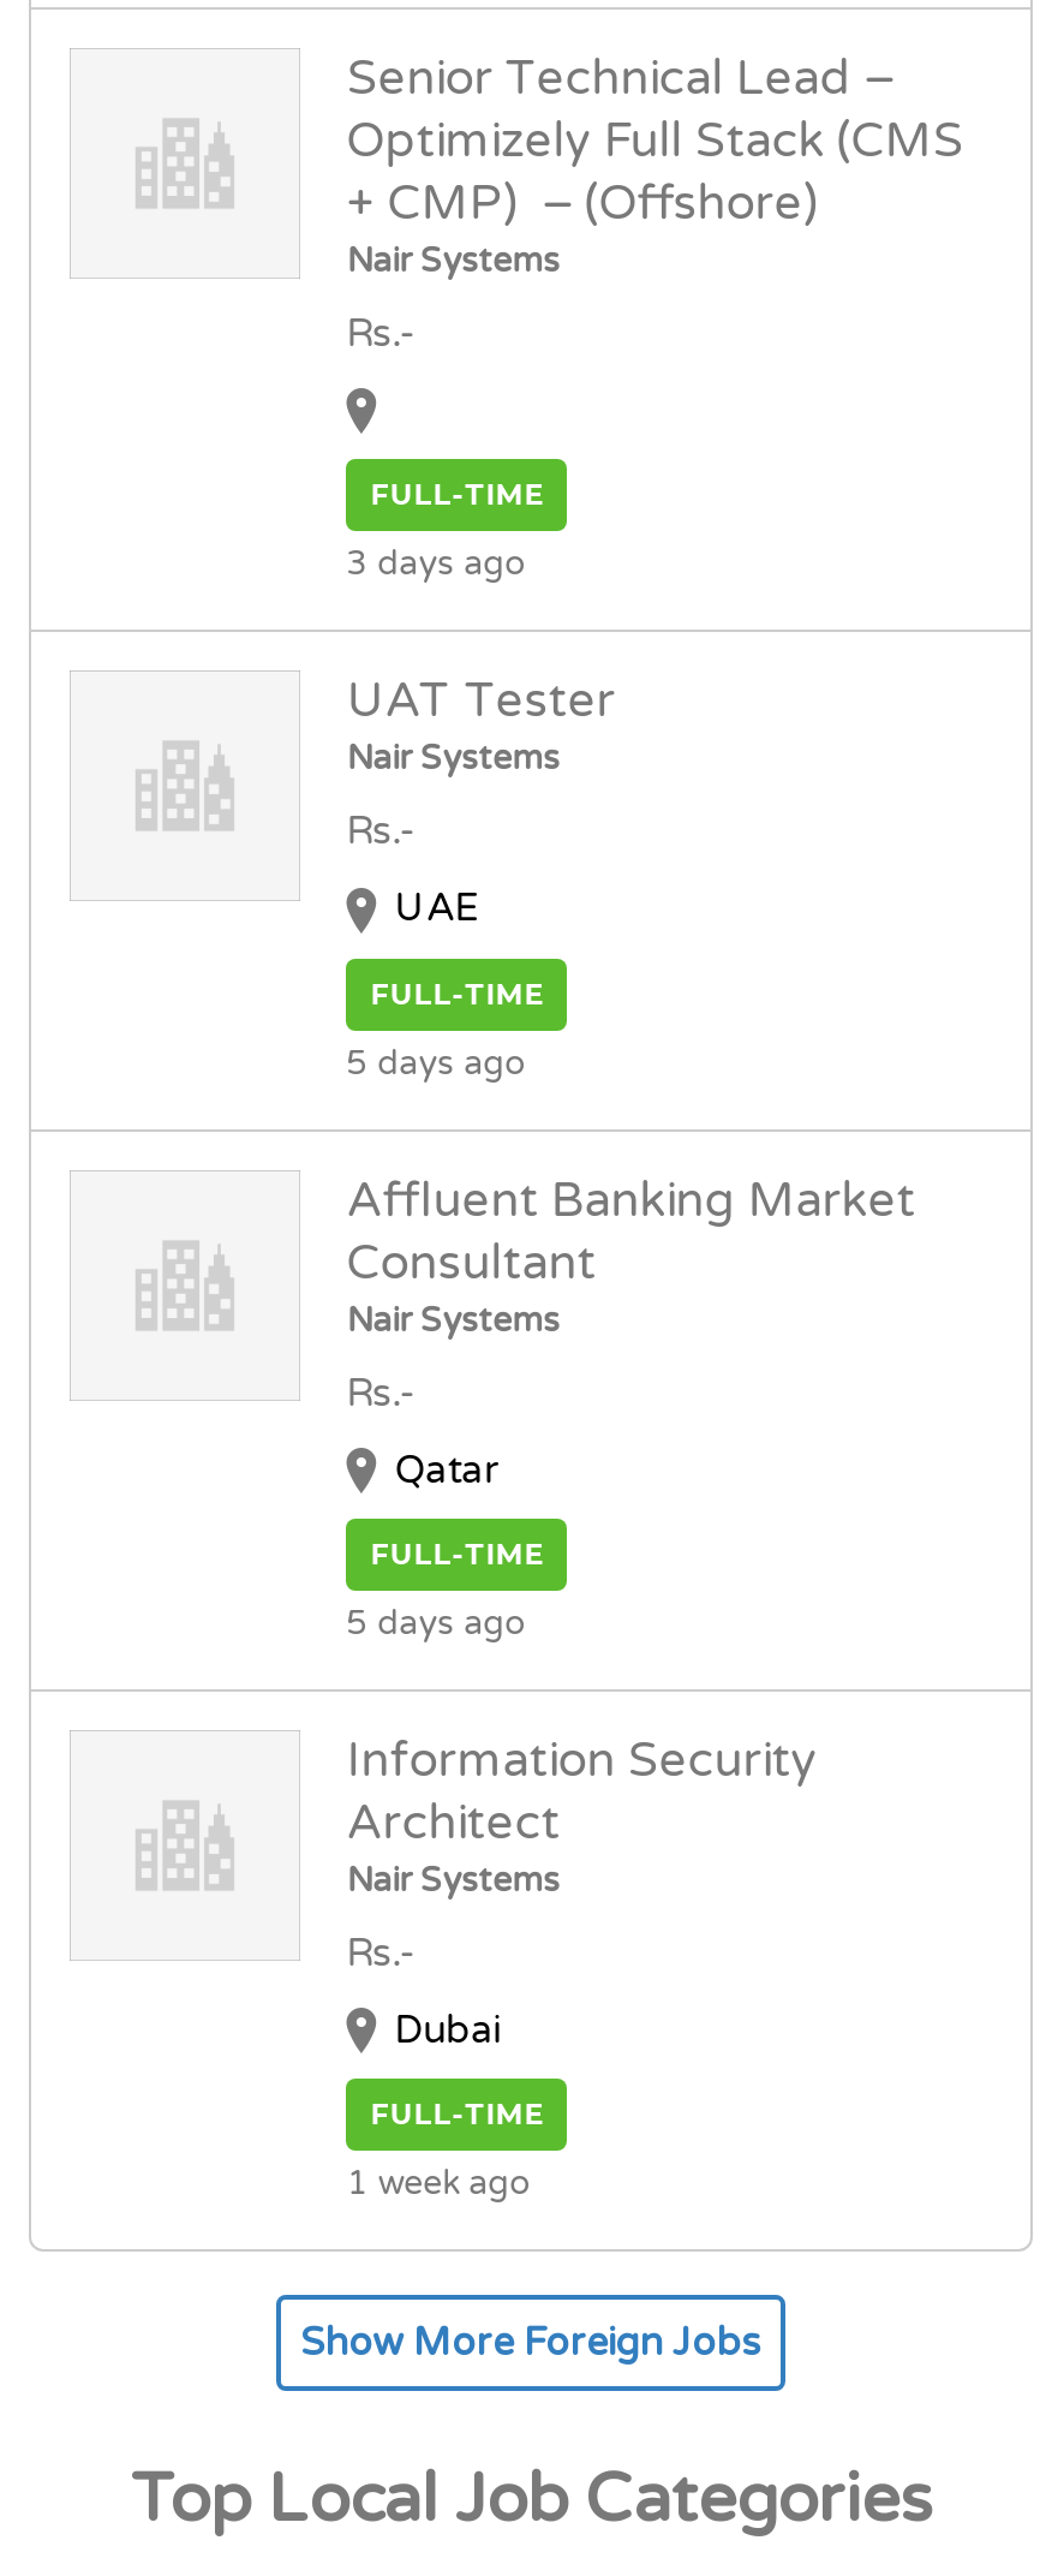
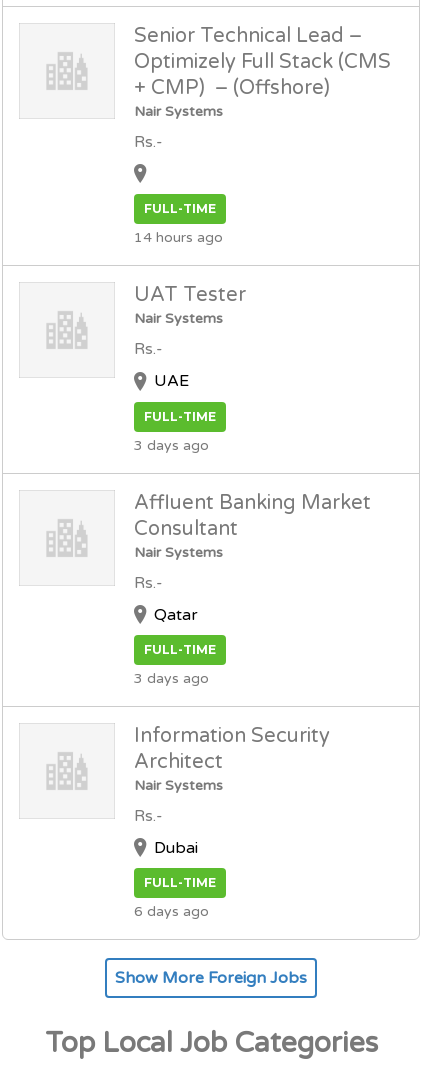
[346,544,526,584] 3 days ago -> [134,229,223,246] 14 hours ago
[346,1042,526,1083] 5 days ago -> [134,437,209,454] 3 days ago
[346,1603,526,1644] 5 days ago -> [134,670,209,687] 3 days ago
[346,2164,531,2204] 1 week ago -> [134,903,209,920] 6 days ago

